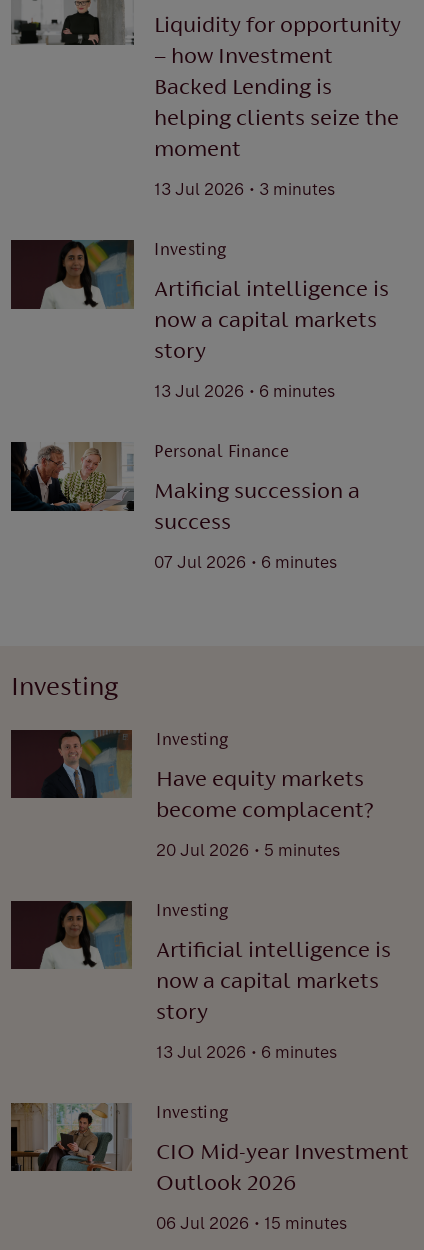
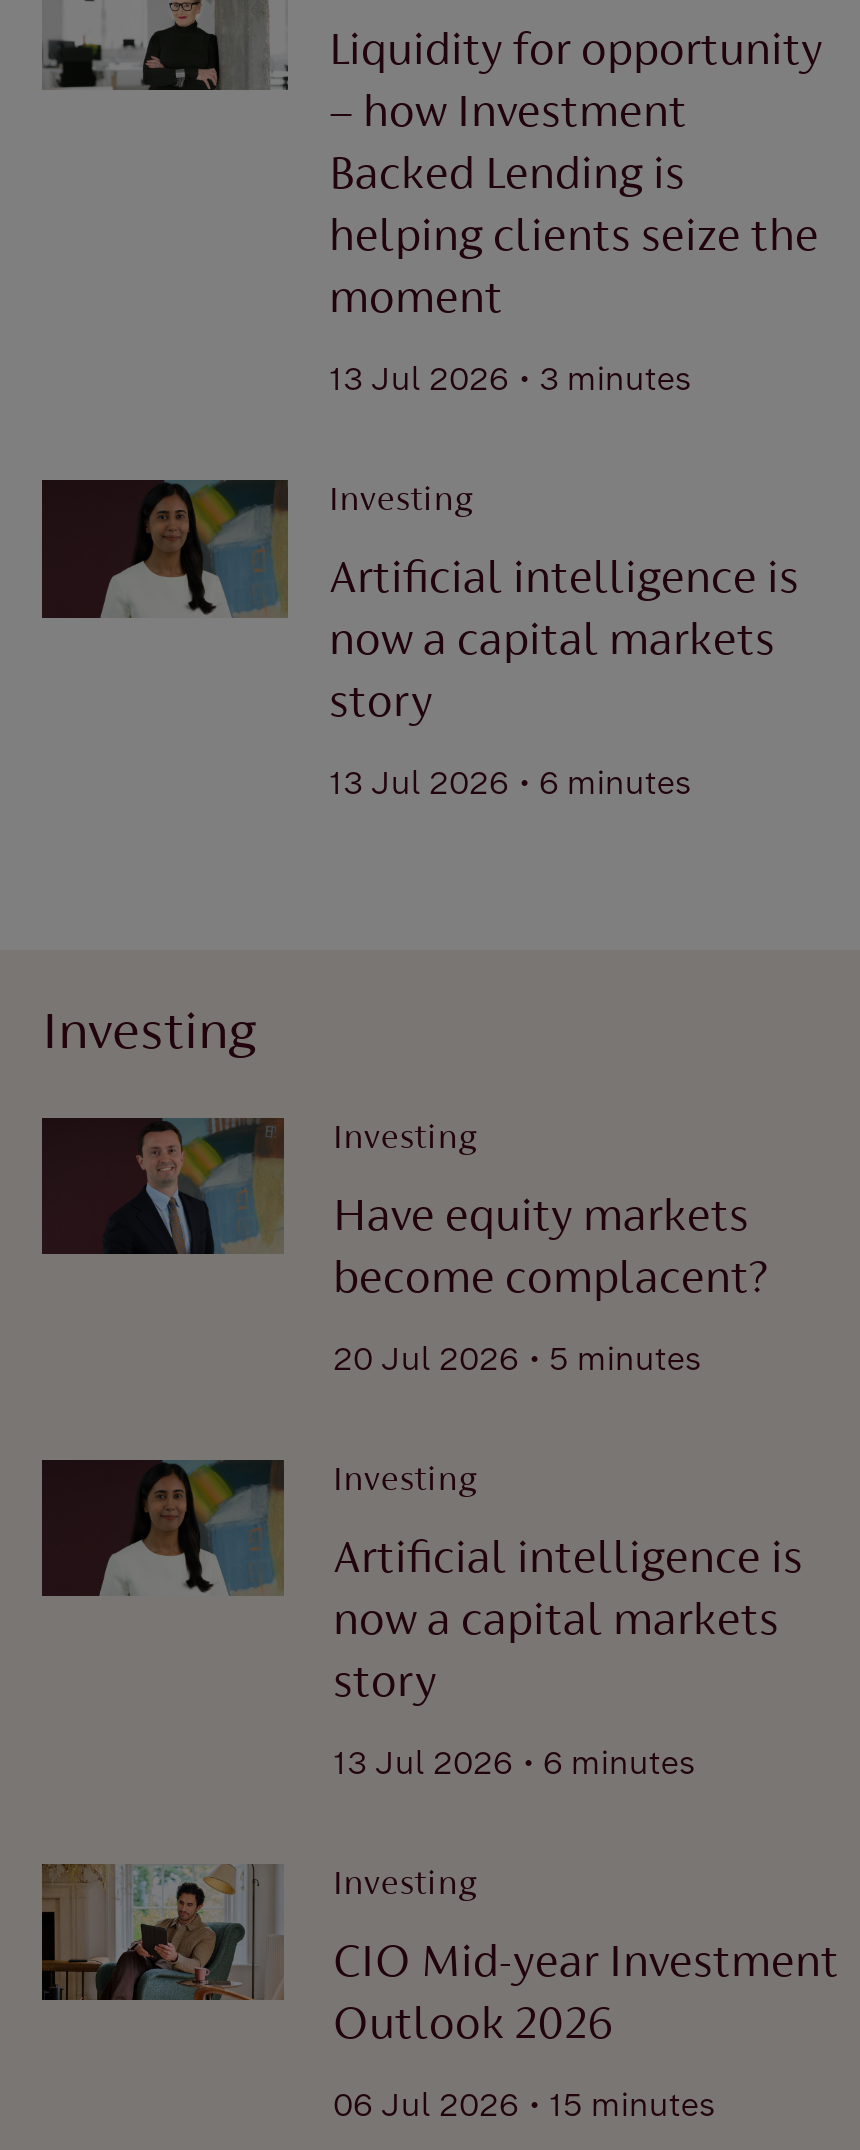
[10,441,360,573] [image] | Personal Finance | Making succession a | success | 07 Jul 2026. 6 minutes -> none

